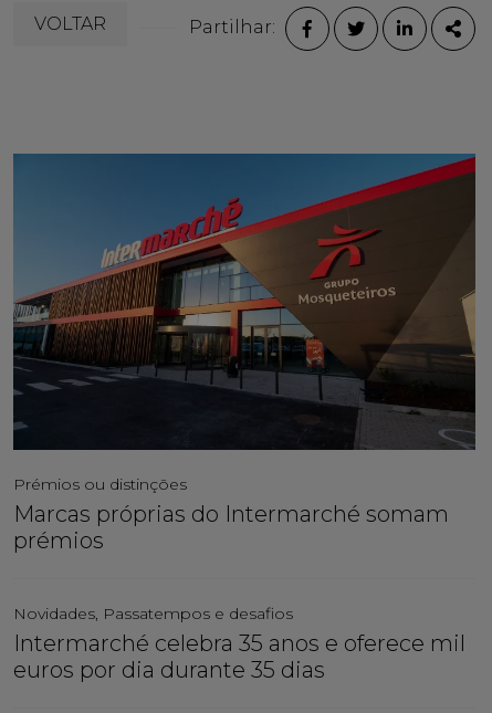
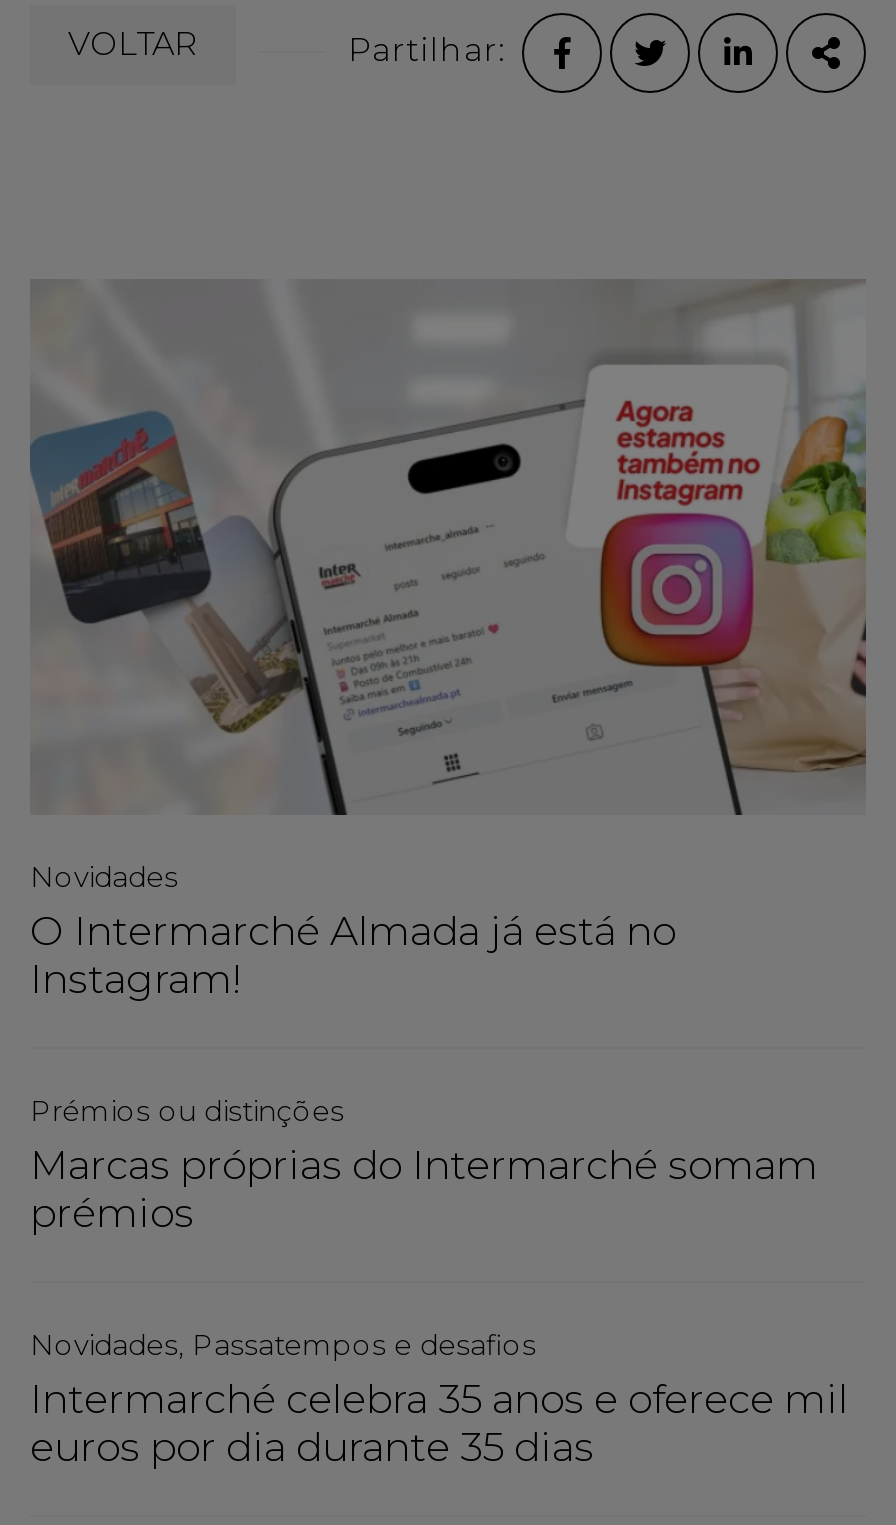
none -> [30,858,676,1002] Novidades | O Intermarché Almada já está no | Instagram!
[12,153,477,451] [image] -> [30,279,868,815] [image]

